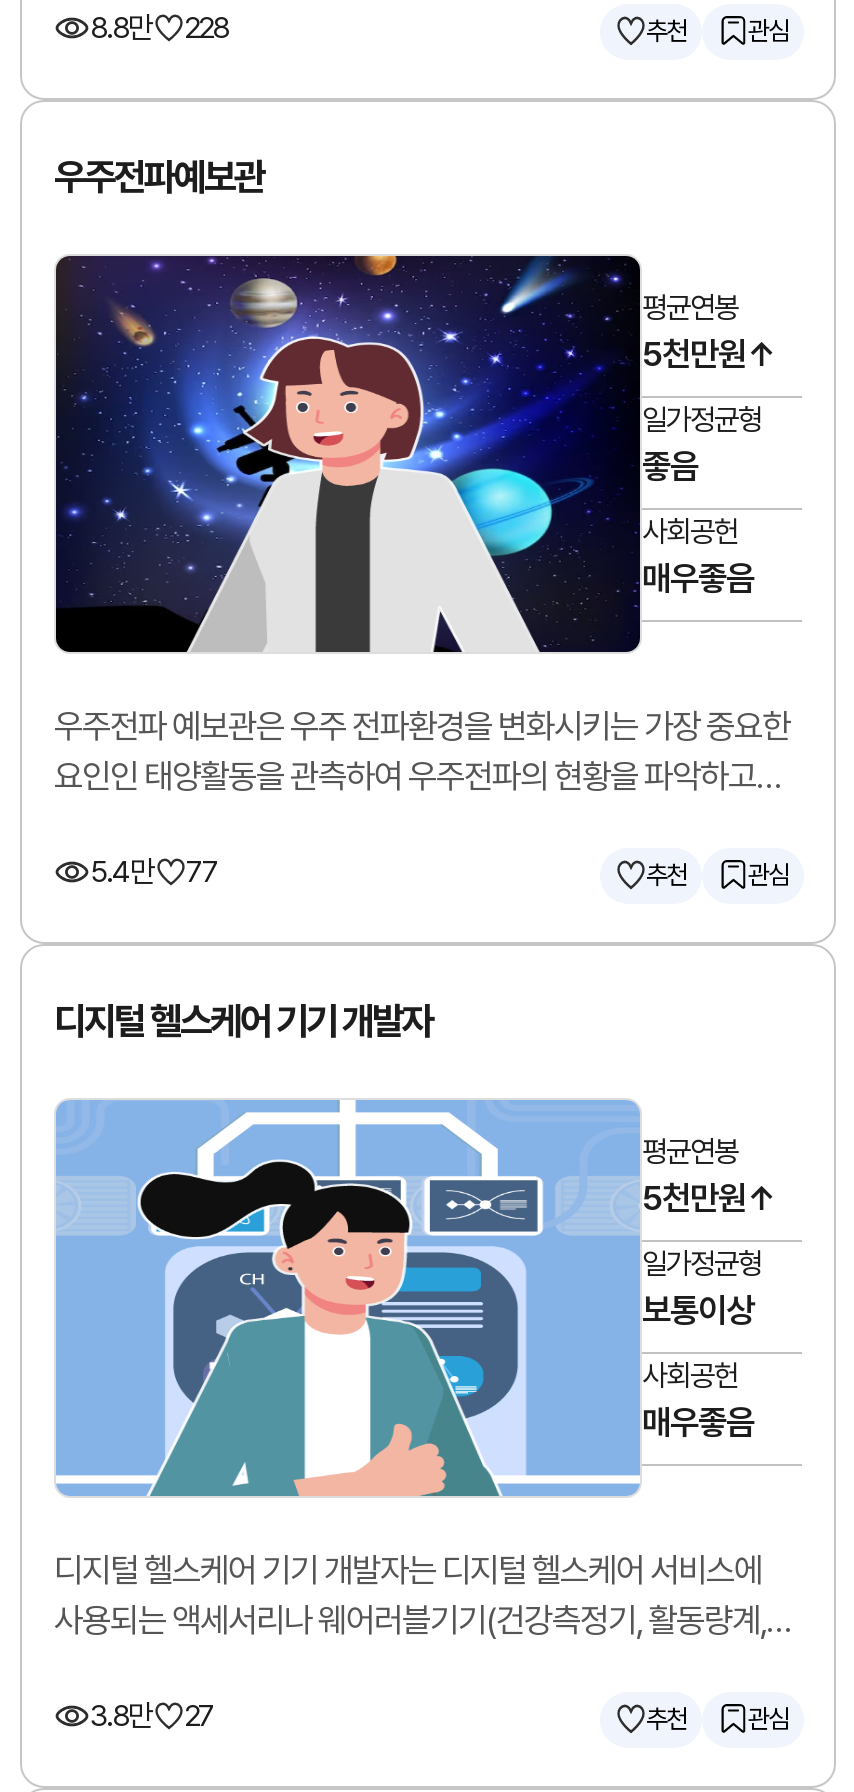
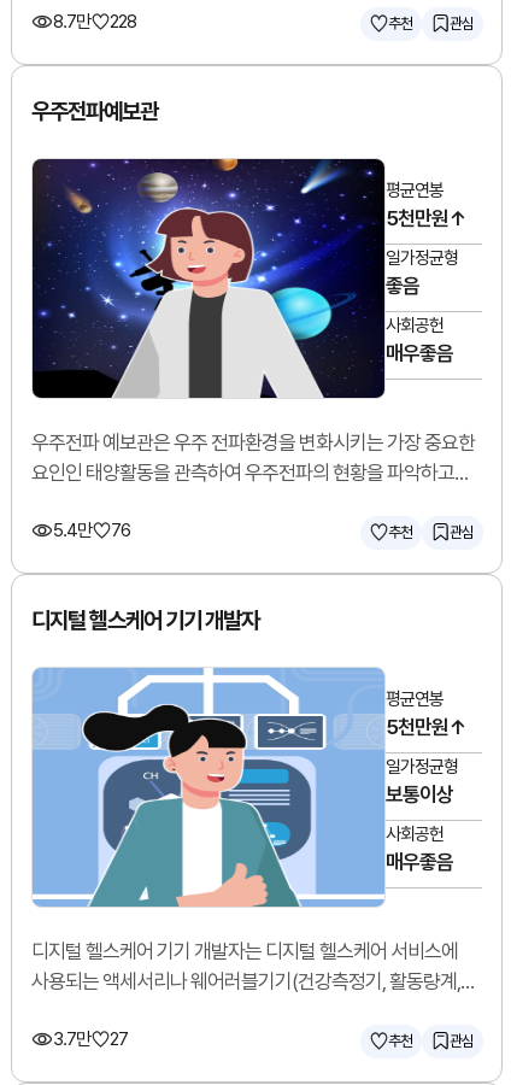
[90,10,228,46] 8.8만 228 -> [53,11,136,33] 8.7만 228
[90,854,218,890] 5.4만 77 -> [53,520,130,541] 5.4만 76
[90,1698,214,1734] 3.8만 27 -> [53,1028,128,1050] 3.7만 27

